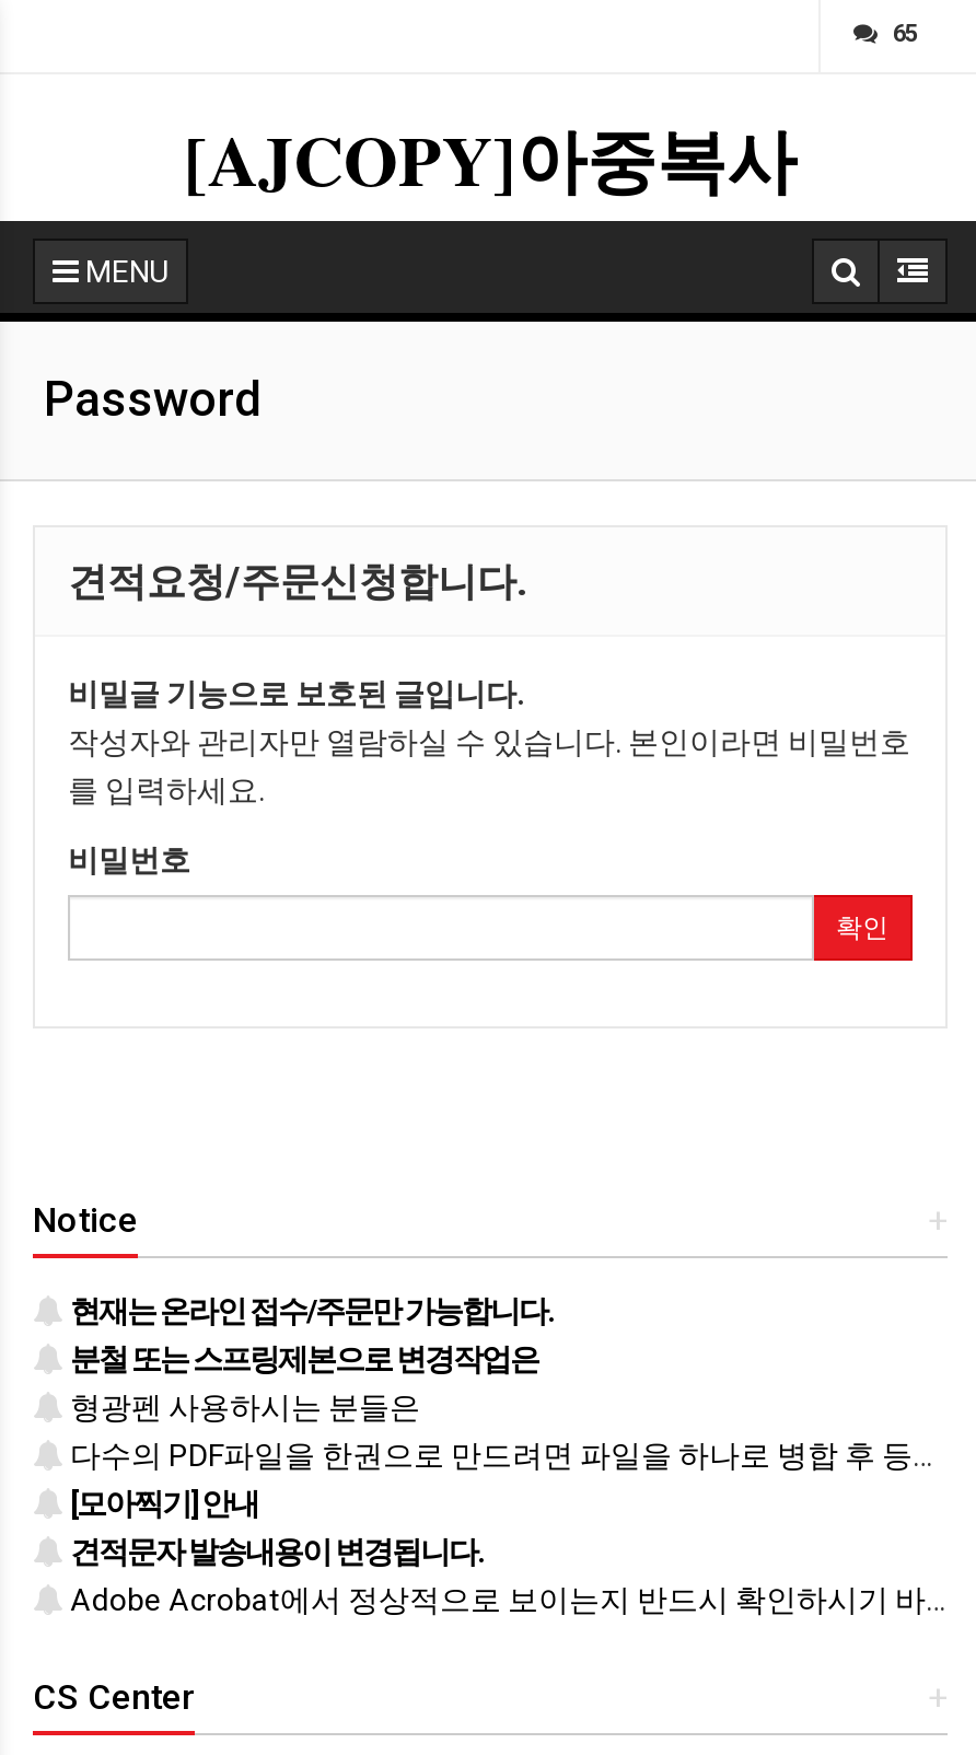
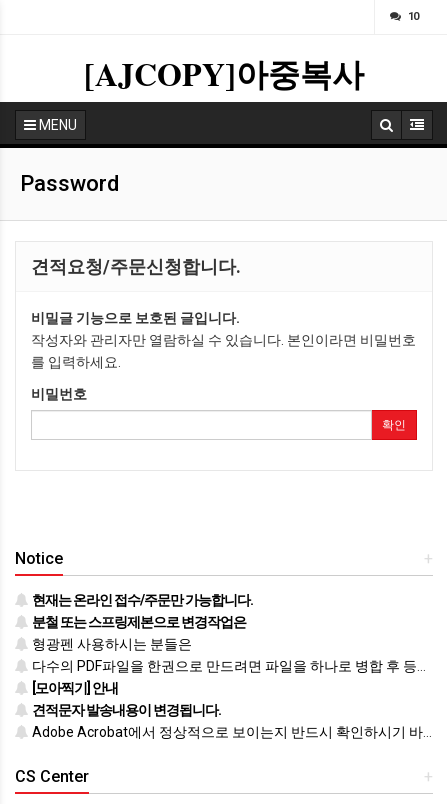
[893,20,915,48] 65 -> [408,10,418,23] 10

